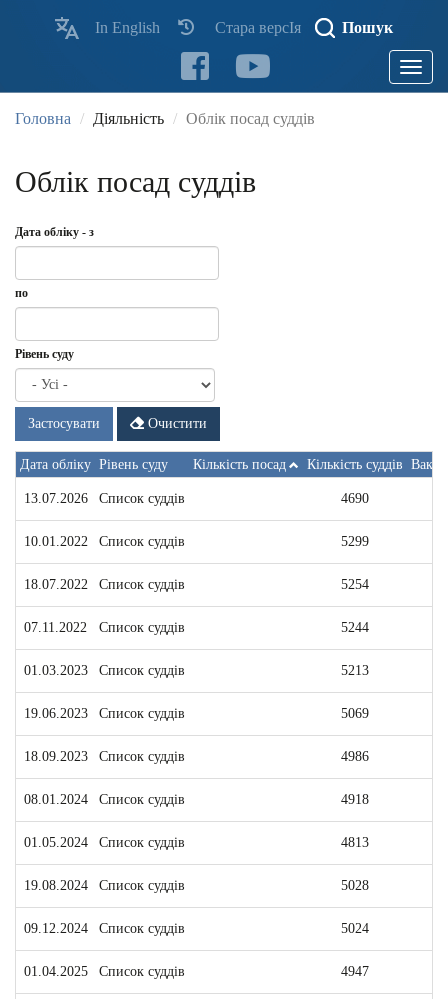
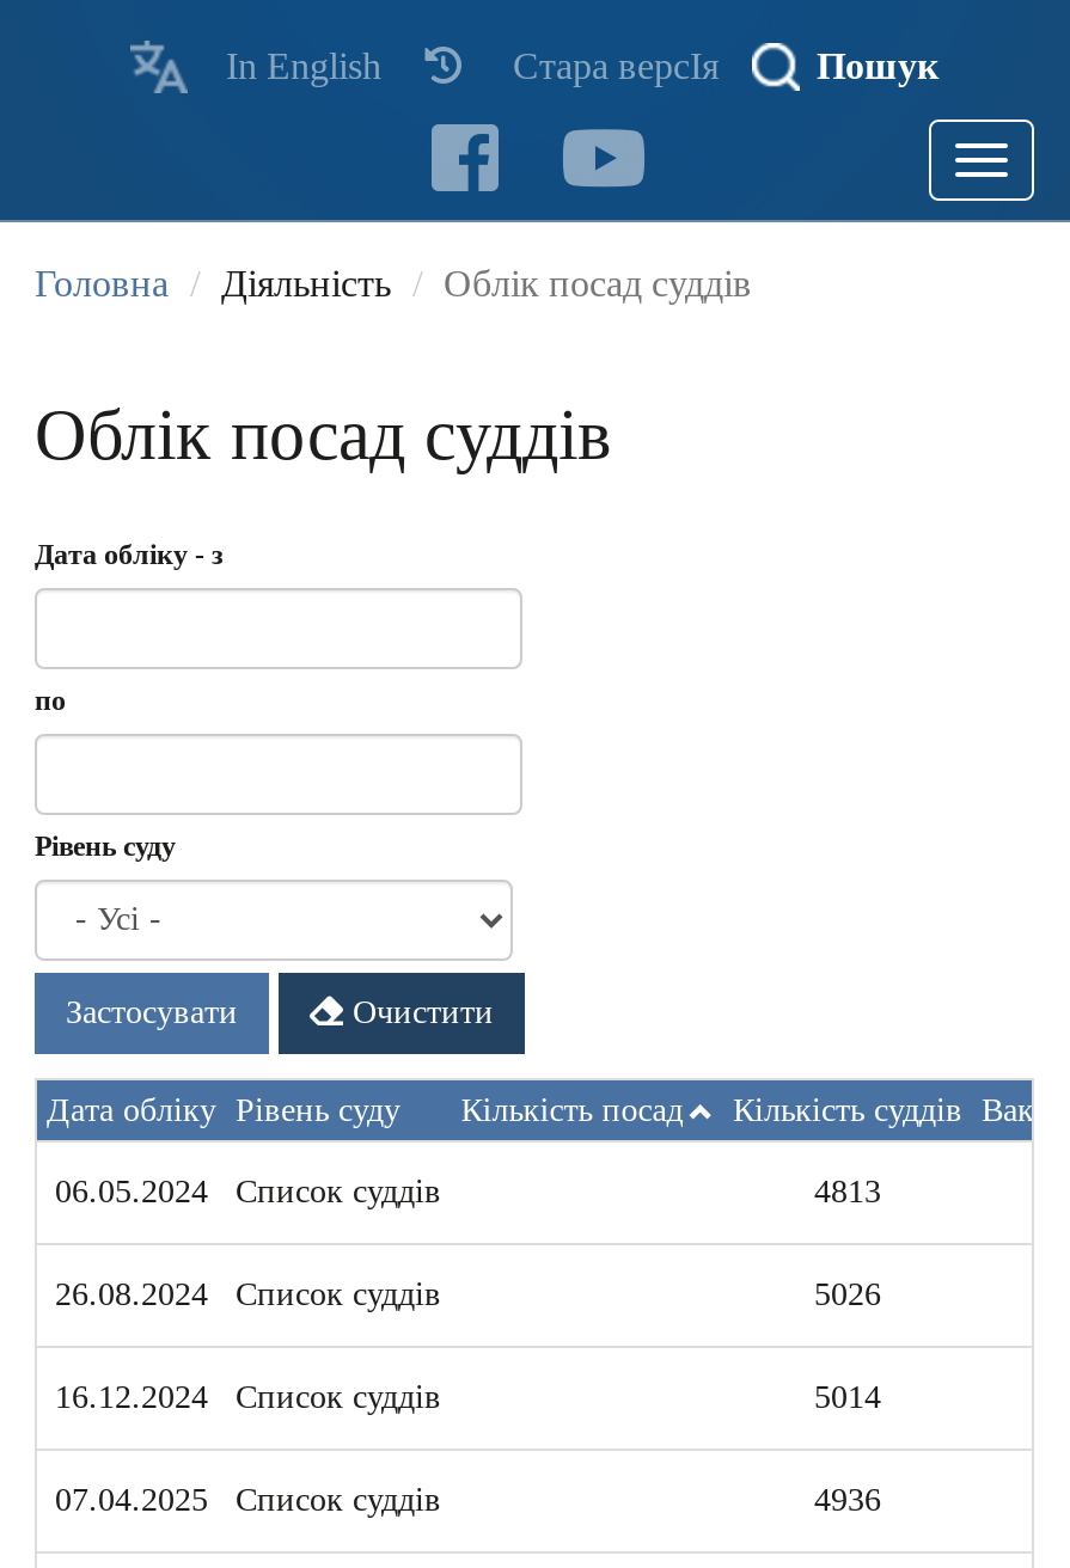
[23,491,369,850] 13.07.2026 | Список суддів | 4690 | 10.01.2022 | Список суддів | 5299 | 18.07.2022 | Список суддів | 5254 | 07.11.2022 | Список суддів | 5244 | 01.03.2023 | Список суддів | 5213 | 19.06.2023 | Список суддів | 5069 | 18.09.2023 | Список суддів | 4986 | 08.01.2024 | Список суддів | 4918 | 01.05.2024 -> [55,1174,208,1210] 06.05.2024
[23,878,185,893] 19.08.2024 Список суддів -> [55,1277,441,1312] 26.08.2024 Список суддів
[341,878,369,893] 5028 -> [814,1277,881,1312] 5026
[23,921,185,936] 09.12.2024 Список суддів -> [55,1379,441,1415] 16.12.2024 Список суддів
[341,921,369,936] 5024 -> [814,1379,881,1415] 5014
[23,964,185,979] 01.04.2025 Список суддів -> [55,1482,441,1518] 07.04.2025 Список суддів
[341,964,369,979] 4947 -> [814,1482,881,1518] 4936

